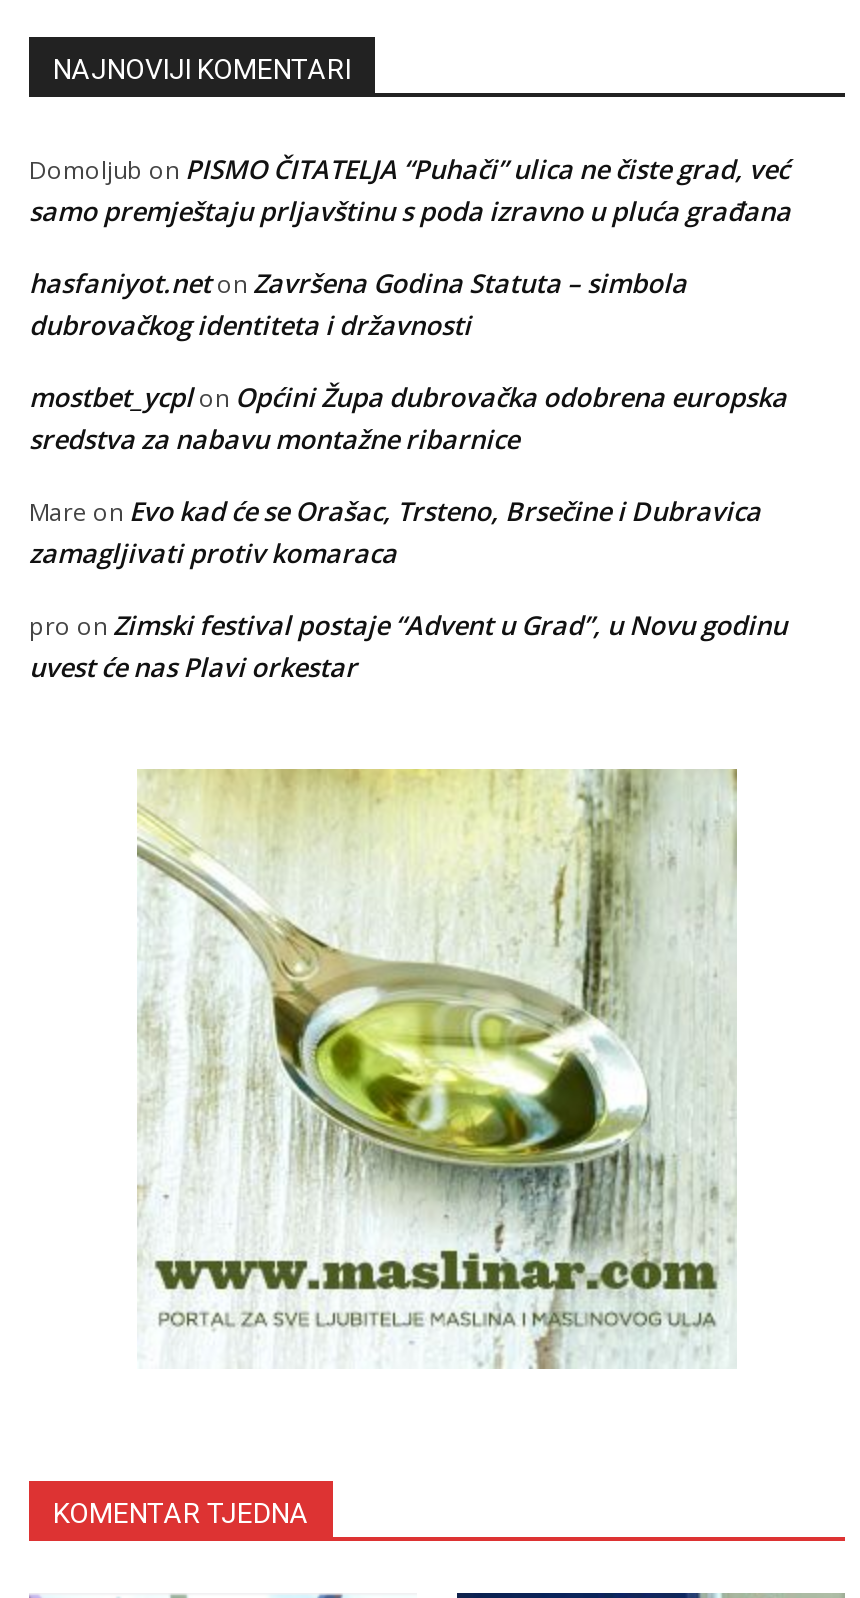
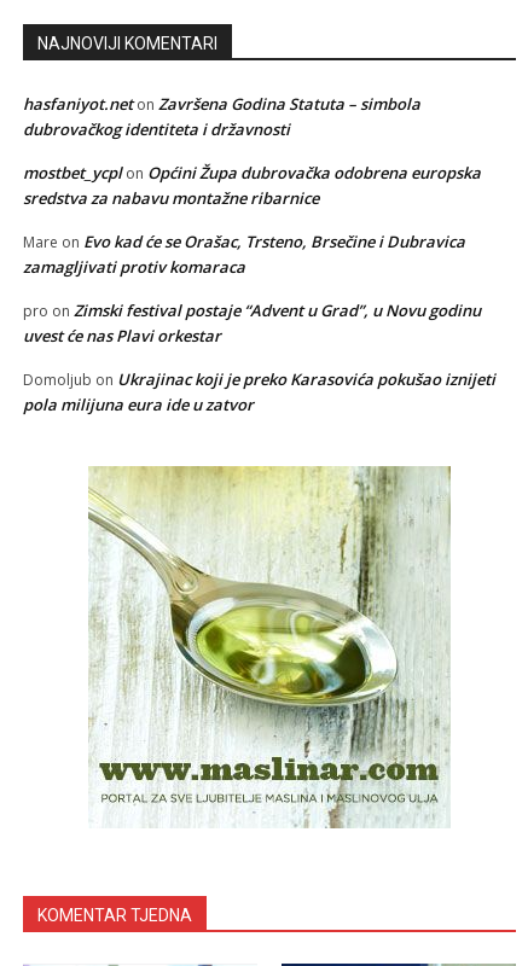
[29,152,791,230] Domoljub on PISMO ČITATELJA “Puhači” ulica ne čiste grad, već | samo premještaju prljavštinu s poda izravno u pluća građana -> none
moved [29,266,787,686] -> [23,93,481,347]: hasfaniyot.neton Završena Godina Statuta – simbola | dubrovačkog identiteta i državnosti | mostbet_ycplon Općini Župa dubrovačka odobrena europska | sredstva za nabavu montažne ribarnice | Mare on Evo kad će se Orašac, Trsteno, Brsečine i Dubravica | zamagljivati protiv komaraca | pro on Zimski festival postaje “Advent u Grad”, u Novu godinu | uvest će nas Plavi orkestar
none -> [23,368,495,416] Domoljub on Ukrajinac koji je preko Karasovića pokušao iznijeti | pola milijuna eura ide u zatvor

